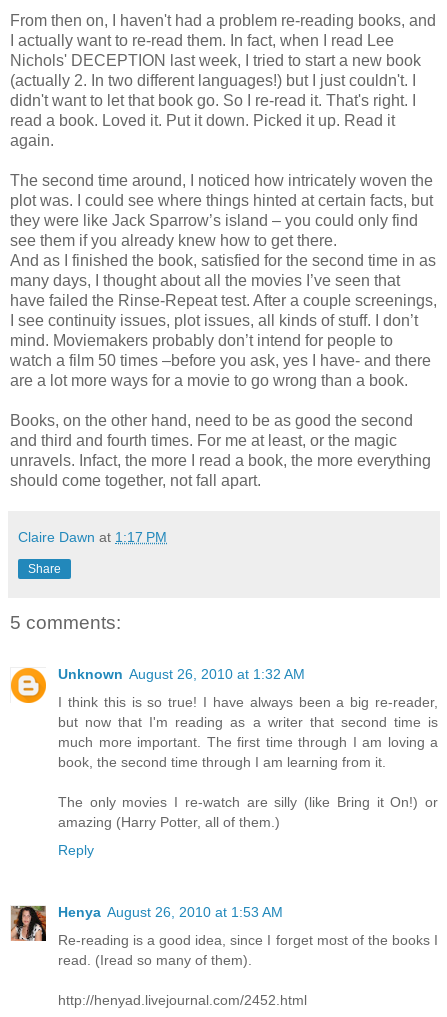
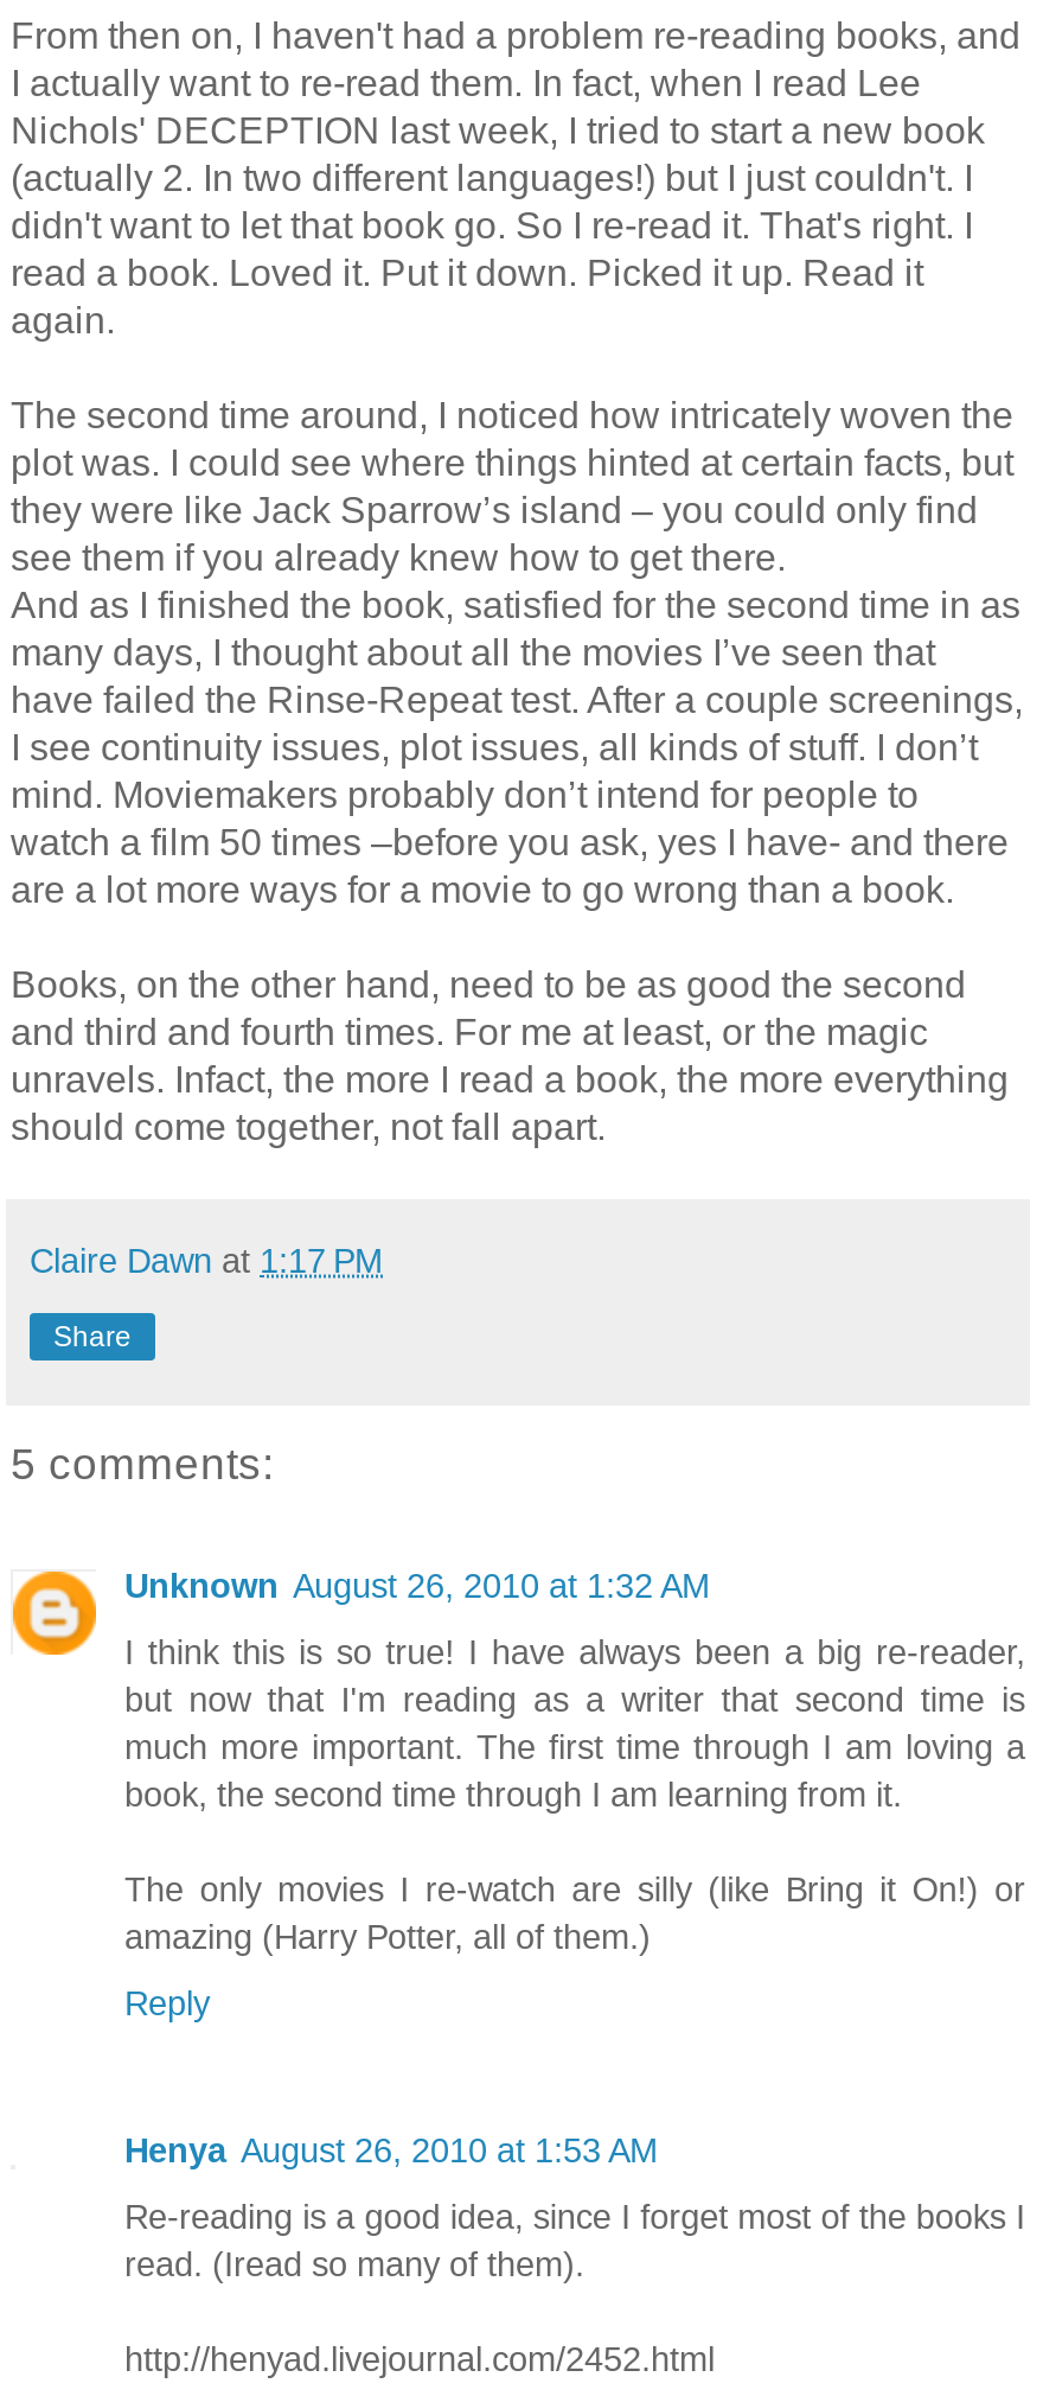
[9,904,48,943] [image] -> none

